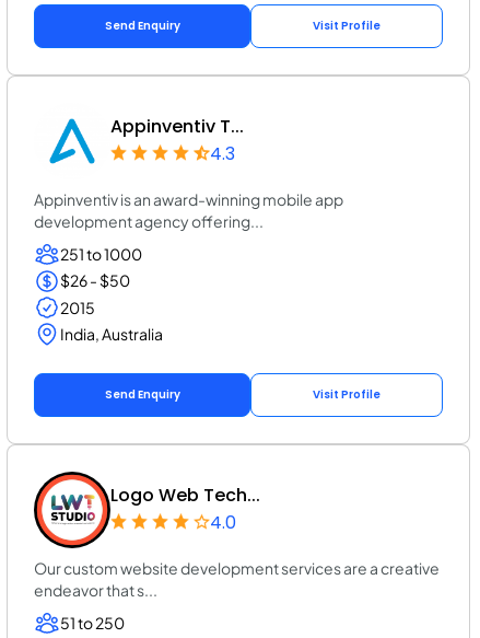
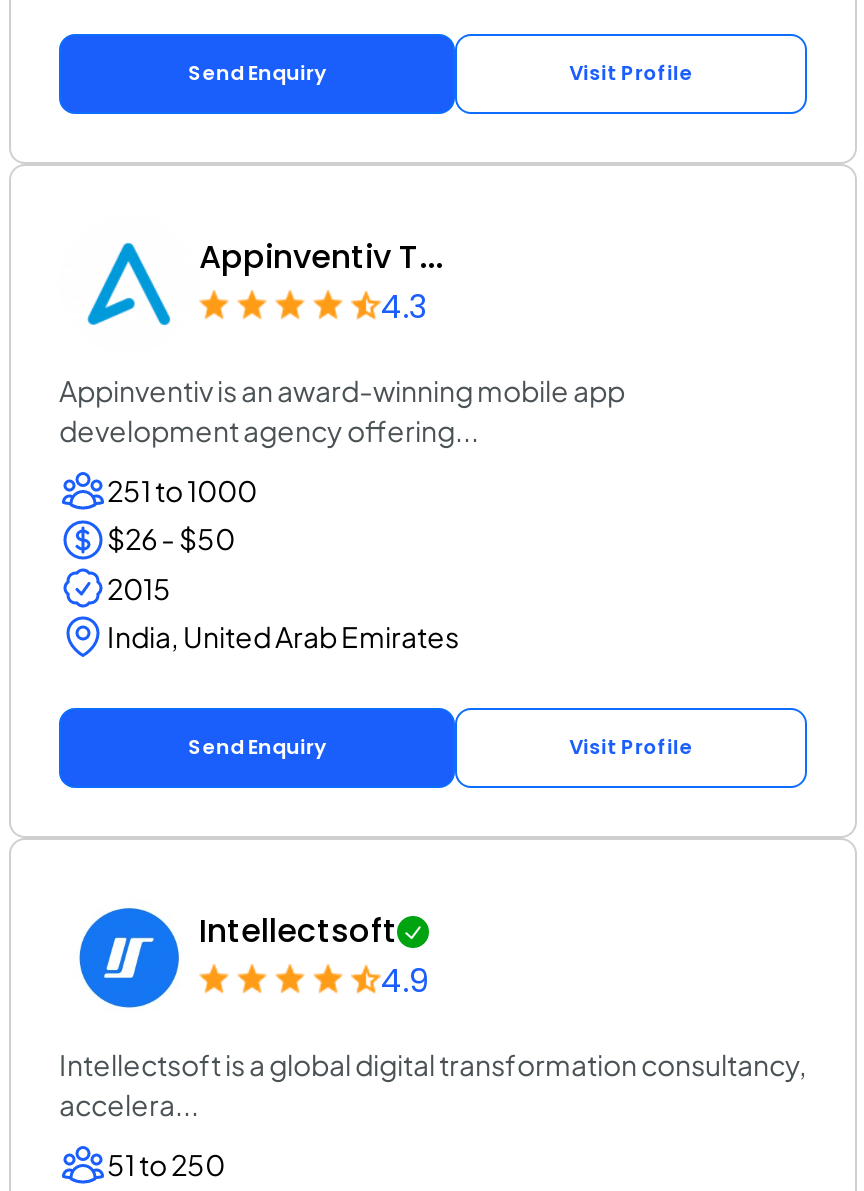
[60,324,163,344] India, Australia -> [107,618,459,654] India, United Arab Emirates
[33,471,260,549] [image] | Logo Web Tech... | 4.0 -> [59,888,427,1028] [image] | Intellectsoft | 4.9
[34,558,440,600] Our custom website development services are a creative | endeavor that s... -> [59,1046,807,1122] Intellectsoft is a global digital transformation consultancy, | accelera...

